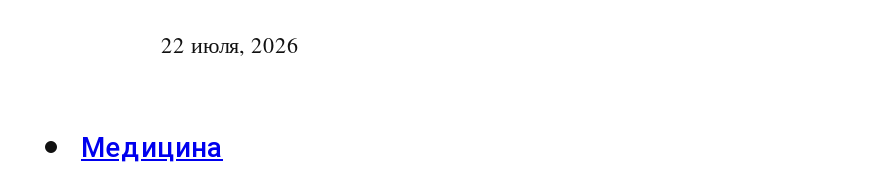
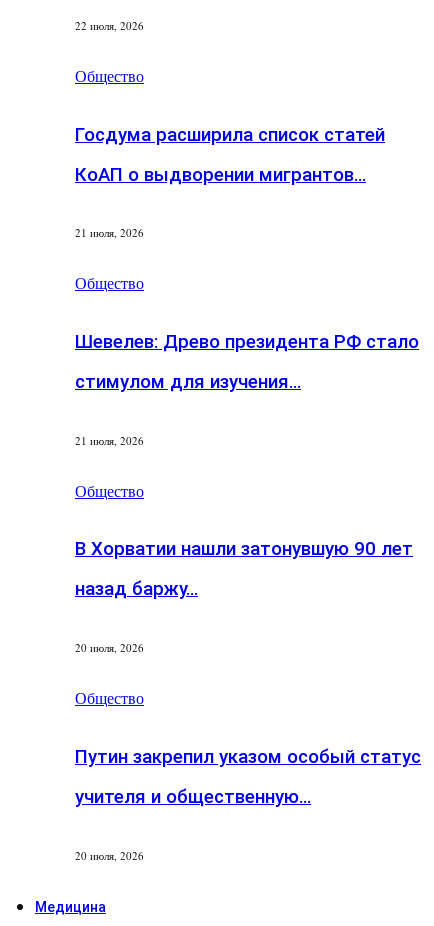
none -> [75,65,421,863] Общество | Госдума расширила список статей | КоАП о выдворении мигрантов… | 21 июля, 2026 | Общество | Шевелев: Древо президента РФ стало | стимулом для изучения… | 21 июля, 2026 | Общество | В Хорватии нашли затонувшую 90 лет | назад баржу… | 20 июля, 2026 | Общество | Путин закрепил указом особый статус | учителя и общественную… | 20 июля, 2026

